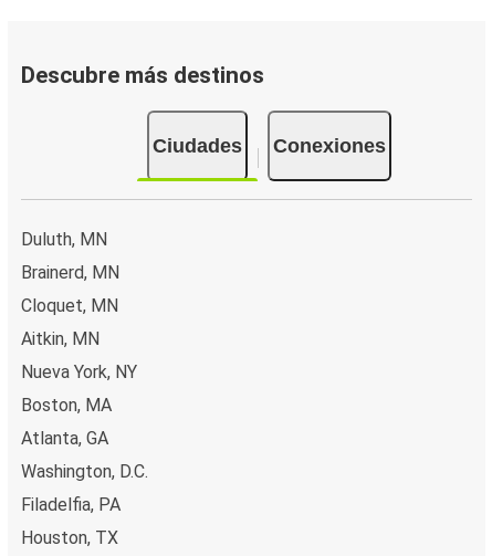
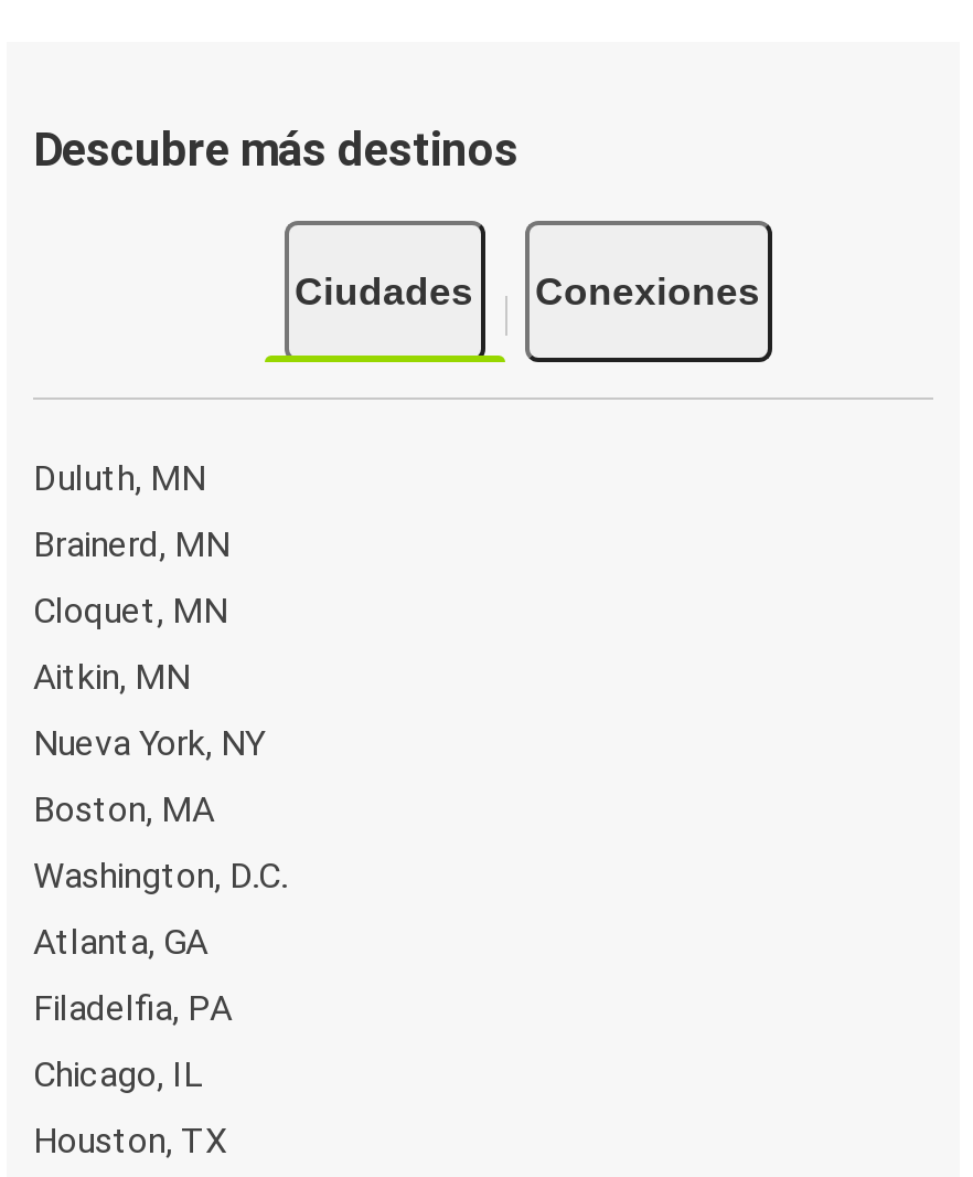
moved [21,460,148,481] -> [33,853,287,895]: Washington, D.C.
none -> [33,1052,203,1094] Chicago, IL

